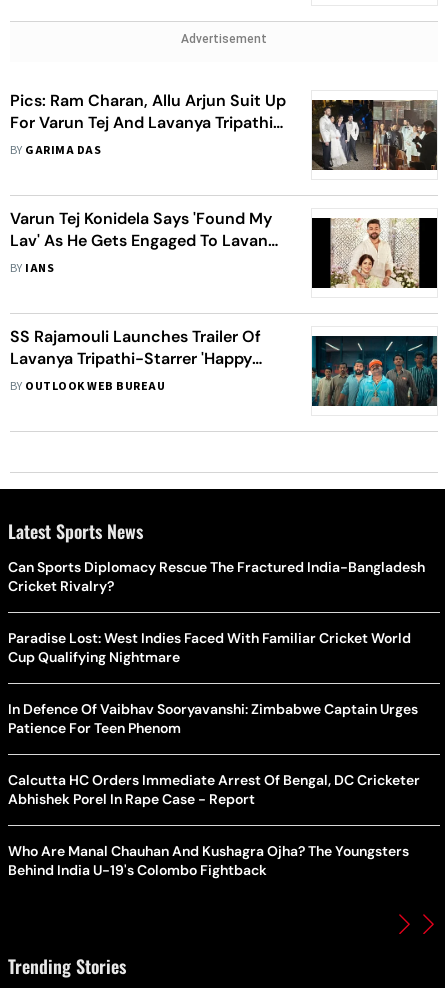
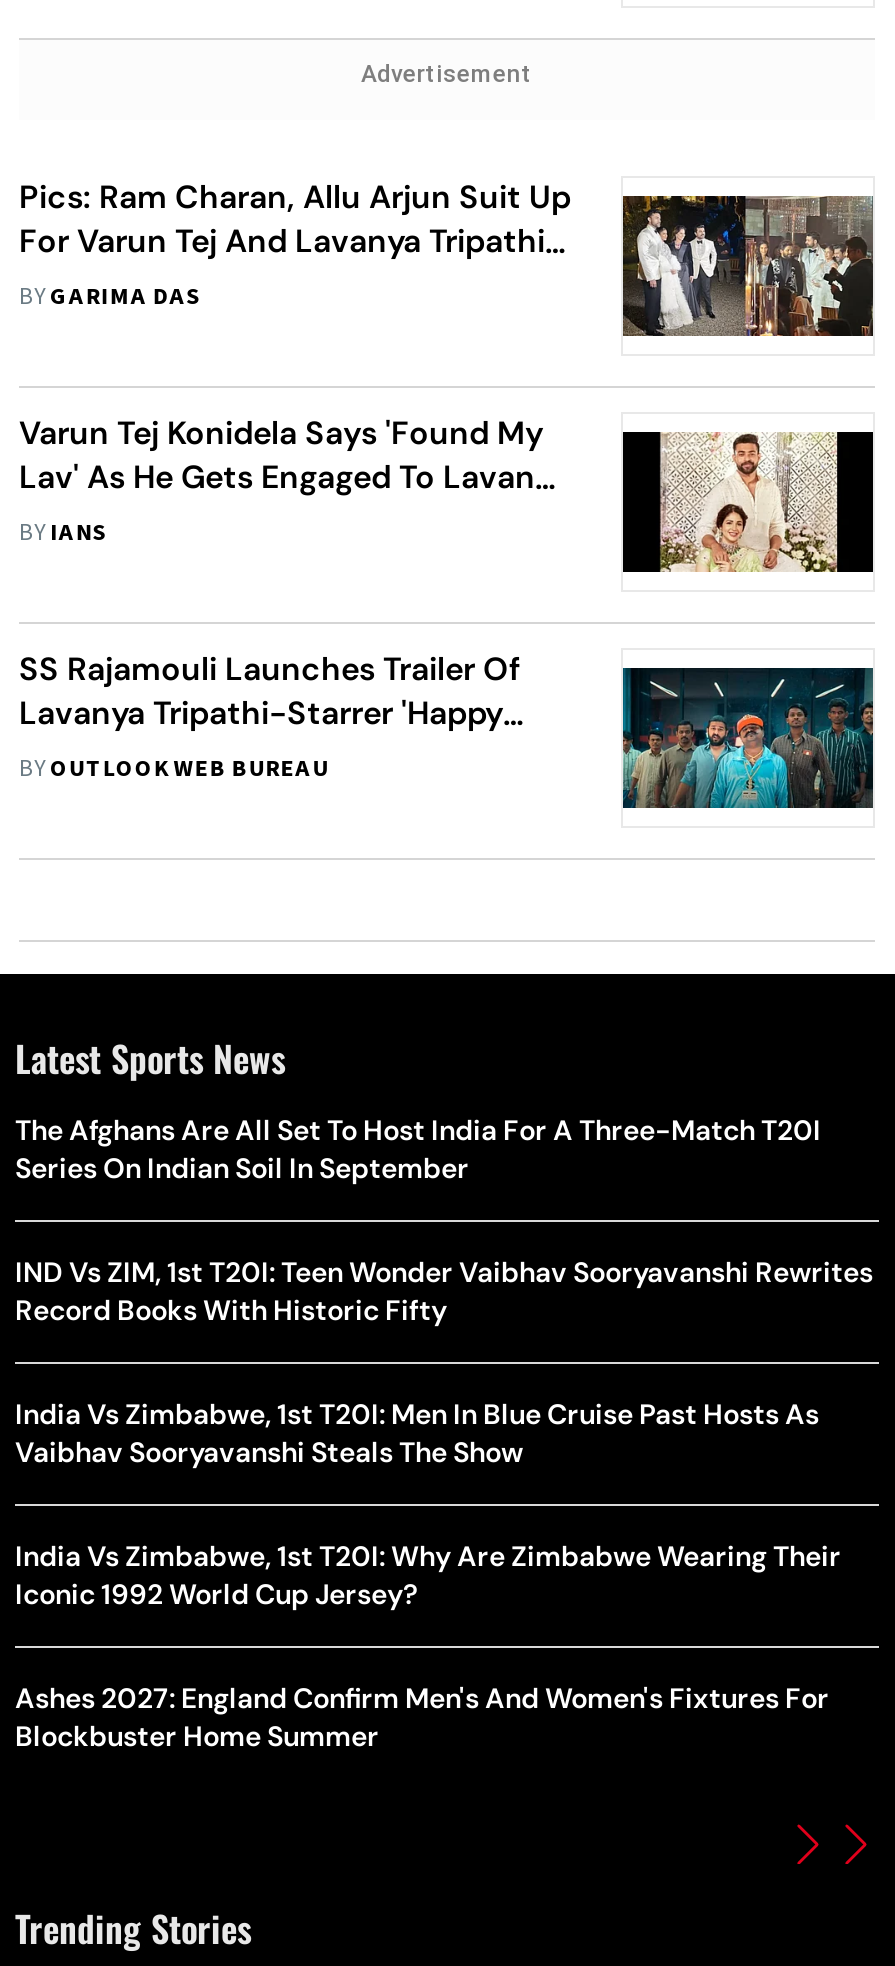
[8,558,425,595] Can Sports Diplomacy Rescue The Fractured India-Bangladesh | Cricket Rivalry? -> [15,1113,821,1187] The Afghans Are All Set To Host India For A Three-Match T20I | Series On Indian Soil In September
[8,629,411,666] Paradise Lost: West Indies Faced With Familiar Cricket World | Cup Qualifying Nightmare -> [15,1255,873,1329] IND Vs ZIM, 1st T20I: Teen Wonder Vaibhav Sooryavanshi Rewrites | Record Books With Historic Fifty
[8,700,418,737] In Defence Of Vaibhav Sooryavanshi: Zimbabwe Captain Urges | Patience For Teen Phenom -> [15,1397,819,1471] India Vs Zimbabwe, 1st T20I: Men In Blue Cruise Past Hosts As | Vaibhav Sooryavanshi Steals The Show
[8,771,420,808] Calcutta HC Orders Immediate Arrest Of Bengal, DC Cricketer | Abhishek Porel In Rape Case - Report -> [15,1539,841,1613] India Vs Zimbabwe, 1st T20I: Why Are Zimbabwe Wearing Their | Iconic 1992 World Cup Jersey?
[8,842,409,879] Who Are Manal Chauhan And Kushagra Ojha? The Youngsters | Behind India U-19's Colombo Fightback -> [15,1681,829,1755] Ashes 2027: England Confirm Men's And Women's Fixtures For | Blockbuster Home Summer

